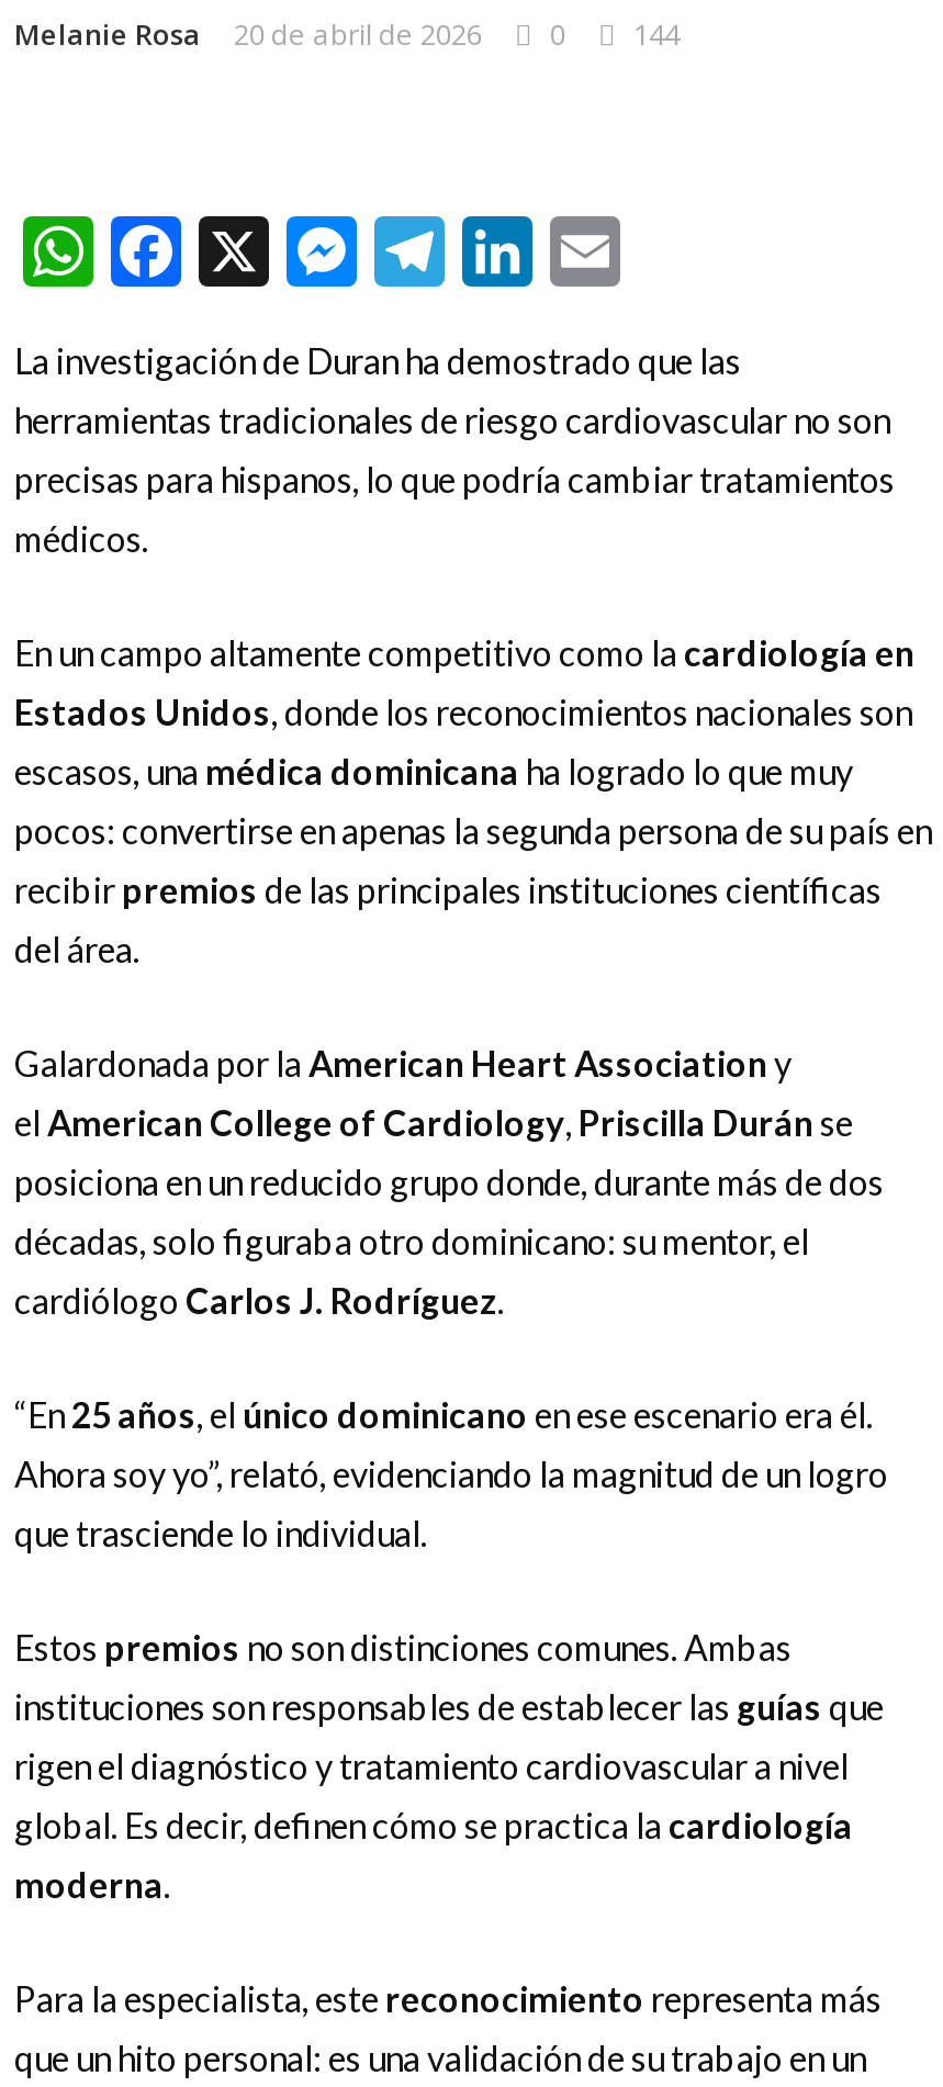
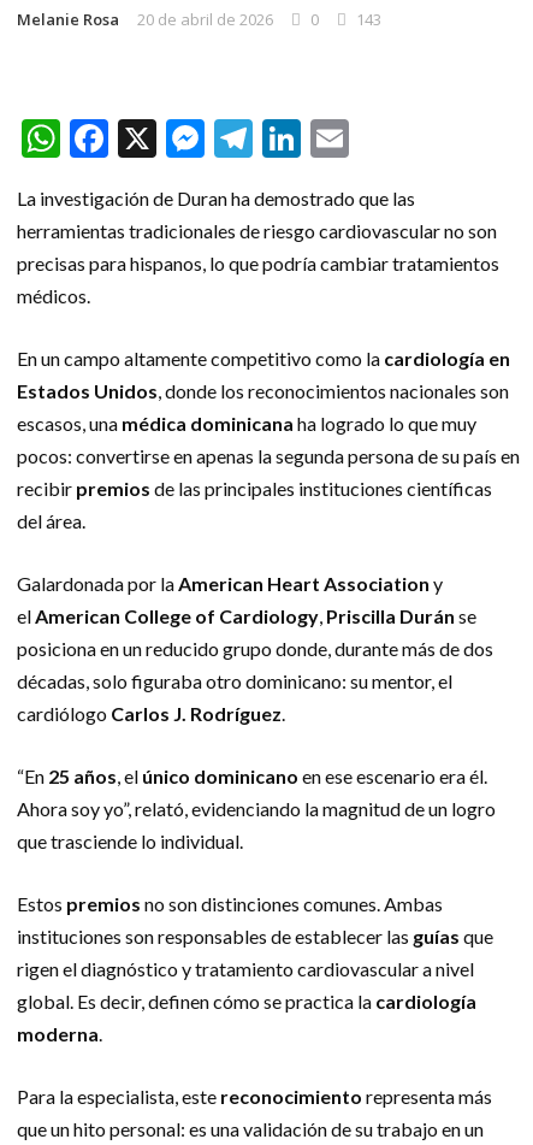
[14,14,680,54] Melanie Rosa 20 de abril de 2026 0 144 -> [17,8,381,30] Melanie Rosa 20 de abril de 2026 0 143

